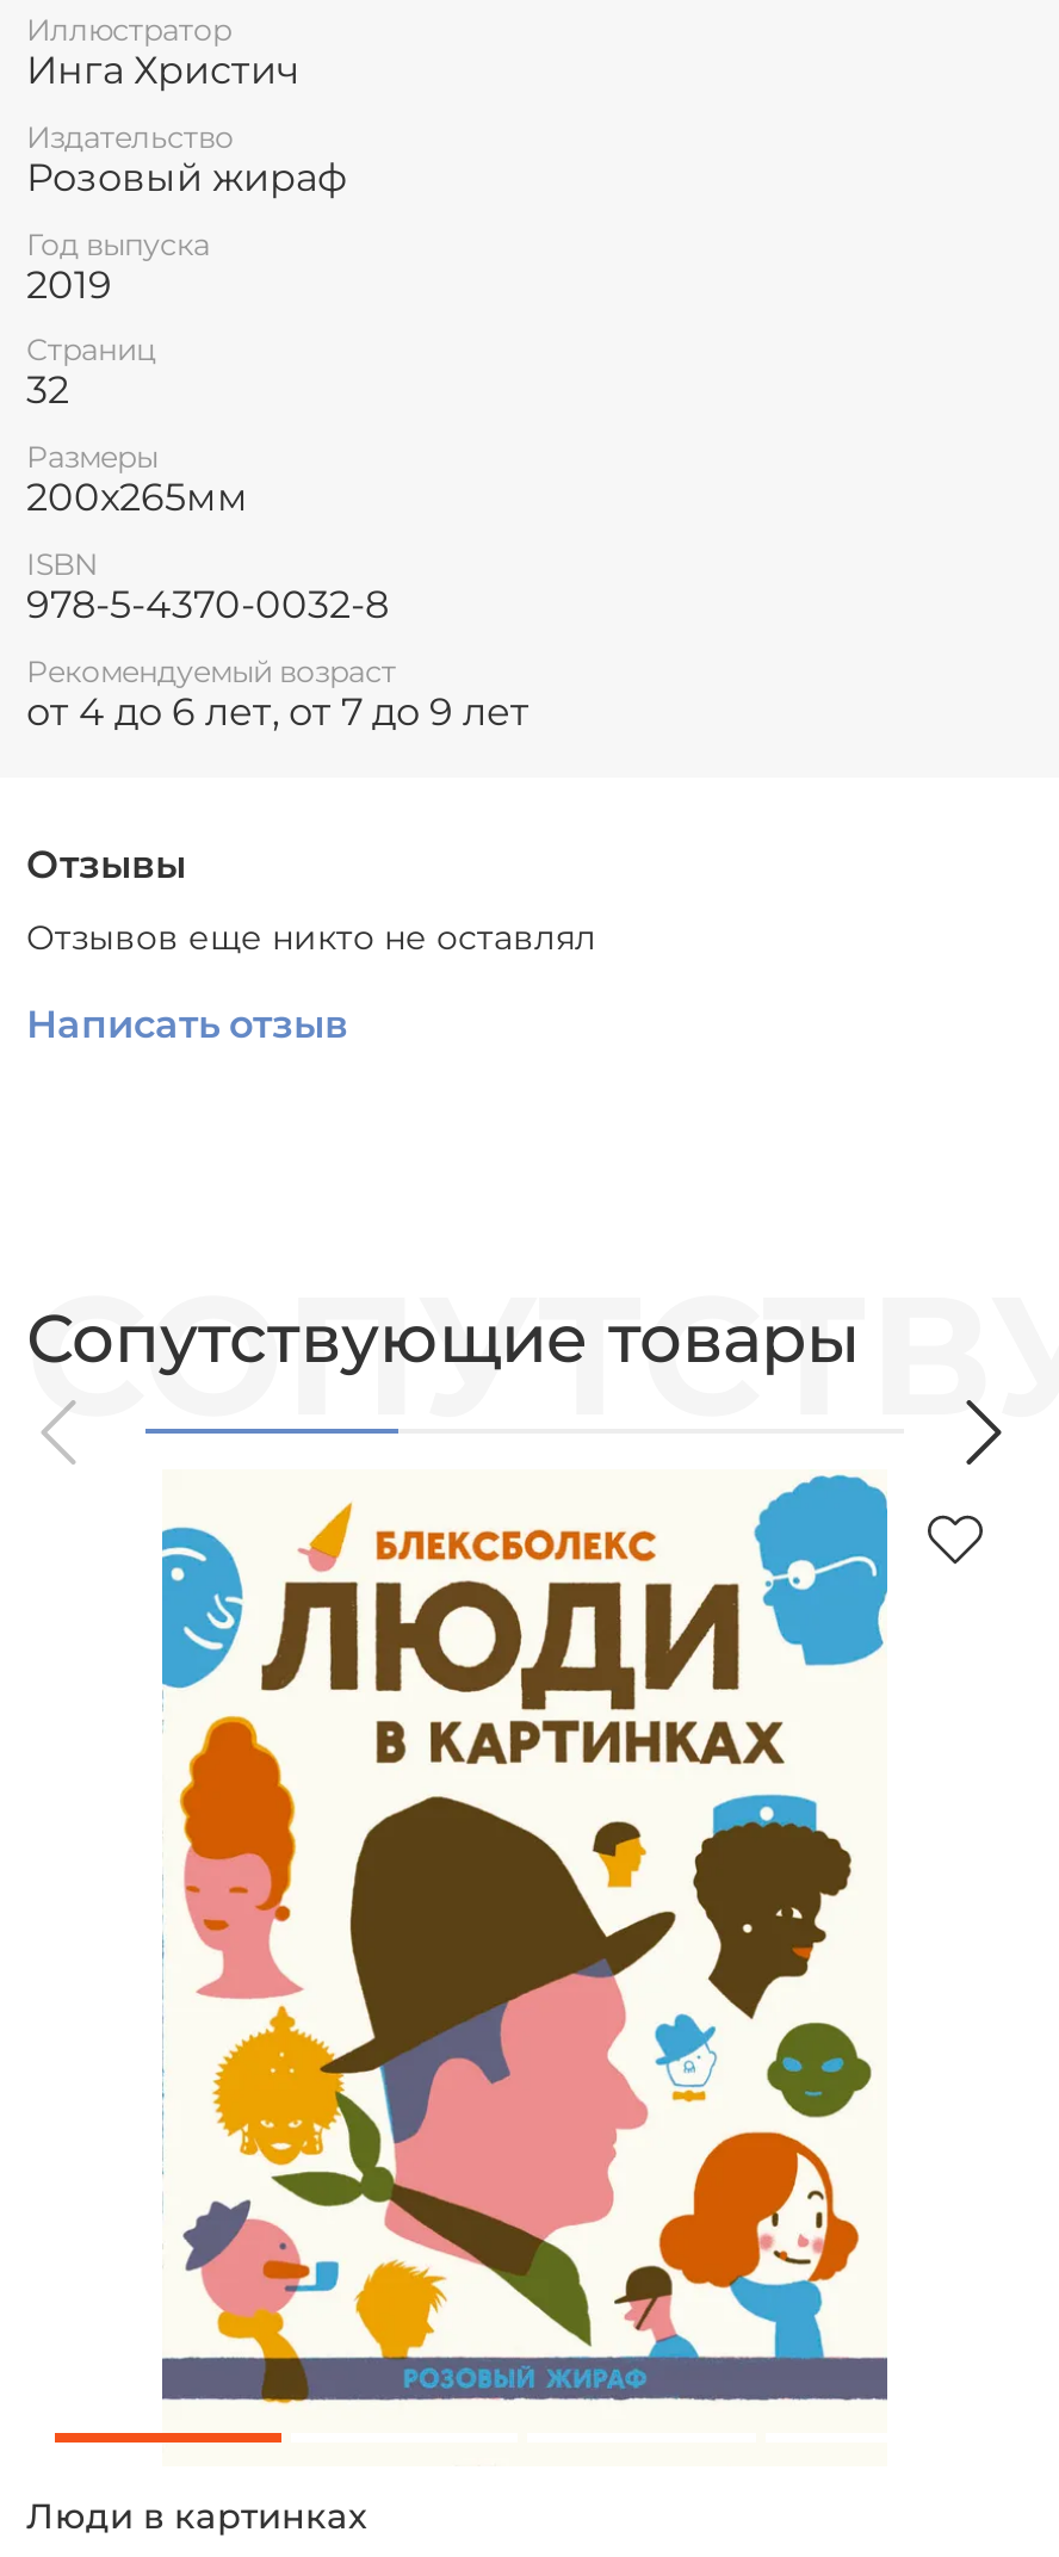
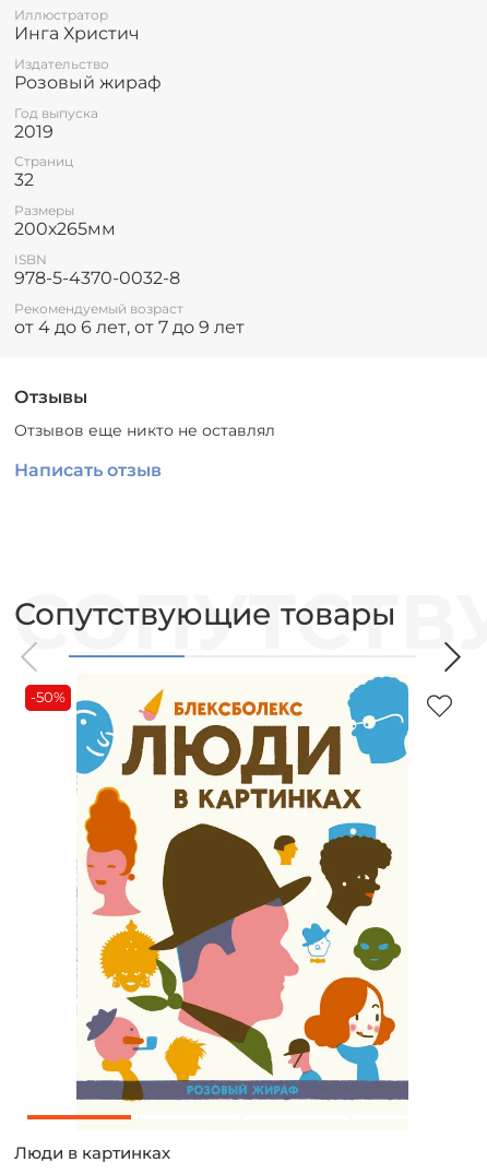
none -> [31,689,66,705] -50%

